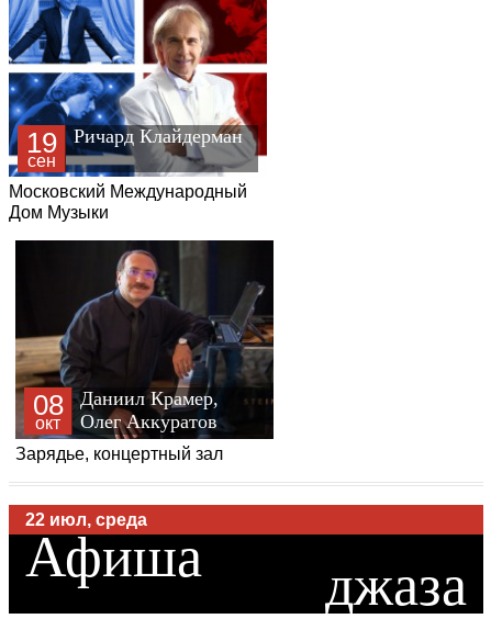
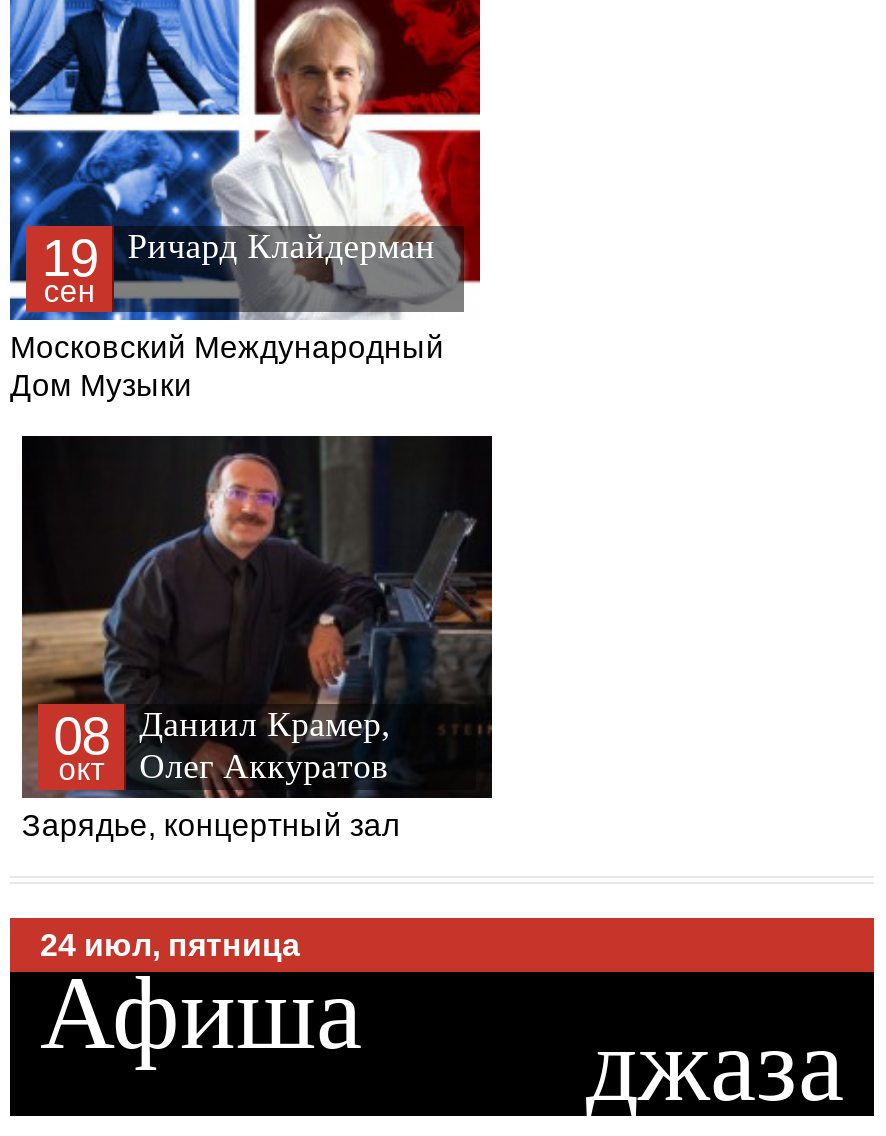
[25,510,147,529] 22 июл, среда -> [40,927,300,961] 24 июл, пятница

